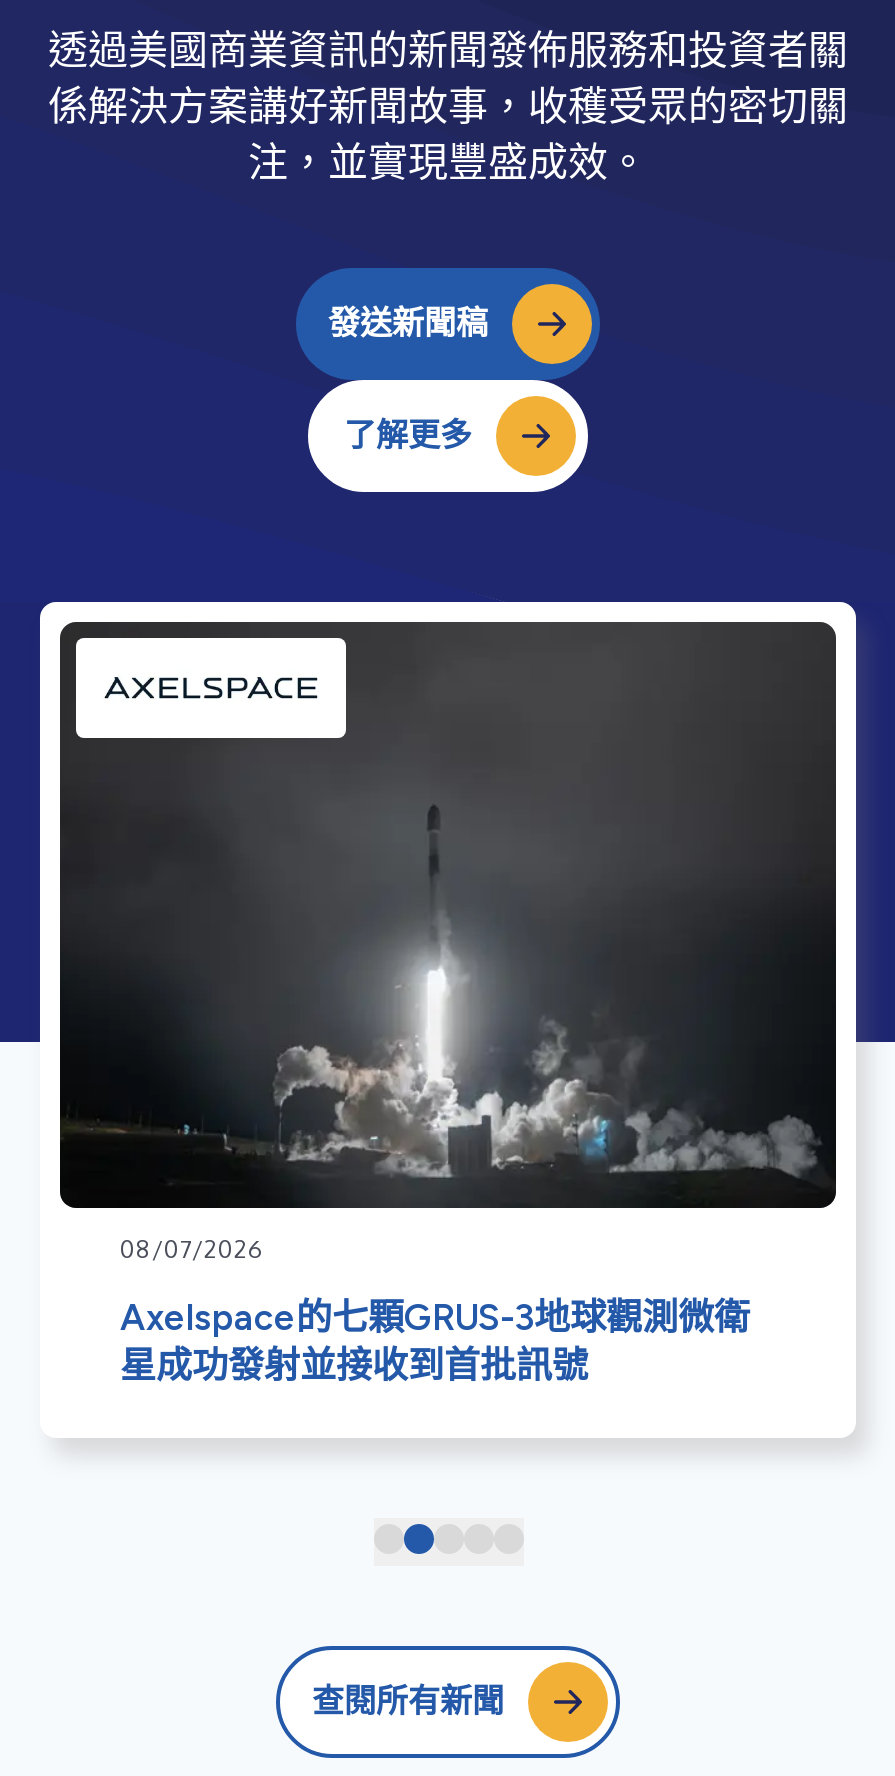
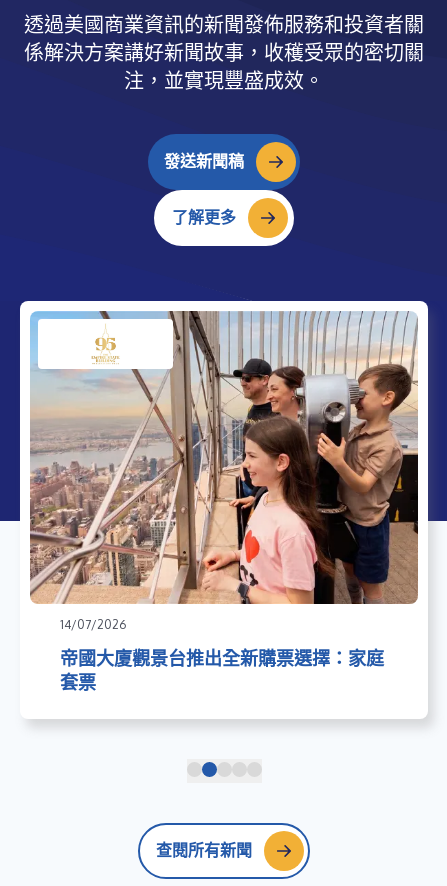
[58,620,838,1264] [image] | 08/07/2026 -> [29,311,419,632] [image] | 14/07/2026
[120,1296,750,1388] Axelspace的七顆GRUS-3地球觀測微衛 | 星成功發射並接收到首批訊號 -> [60,648,384,694] 帝國大廈觀景台推出全新購票選擇：家庭 | 套票

